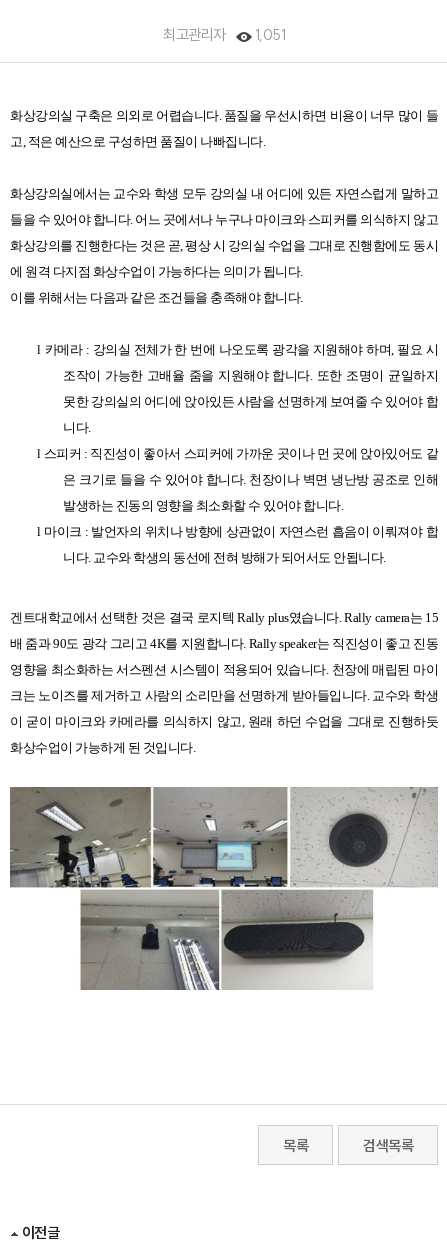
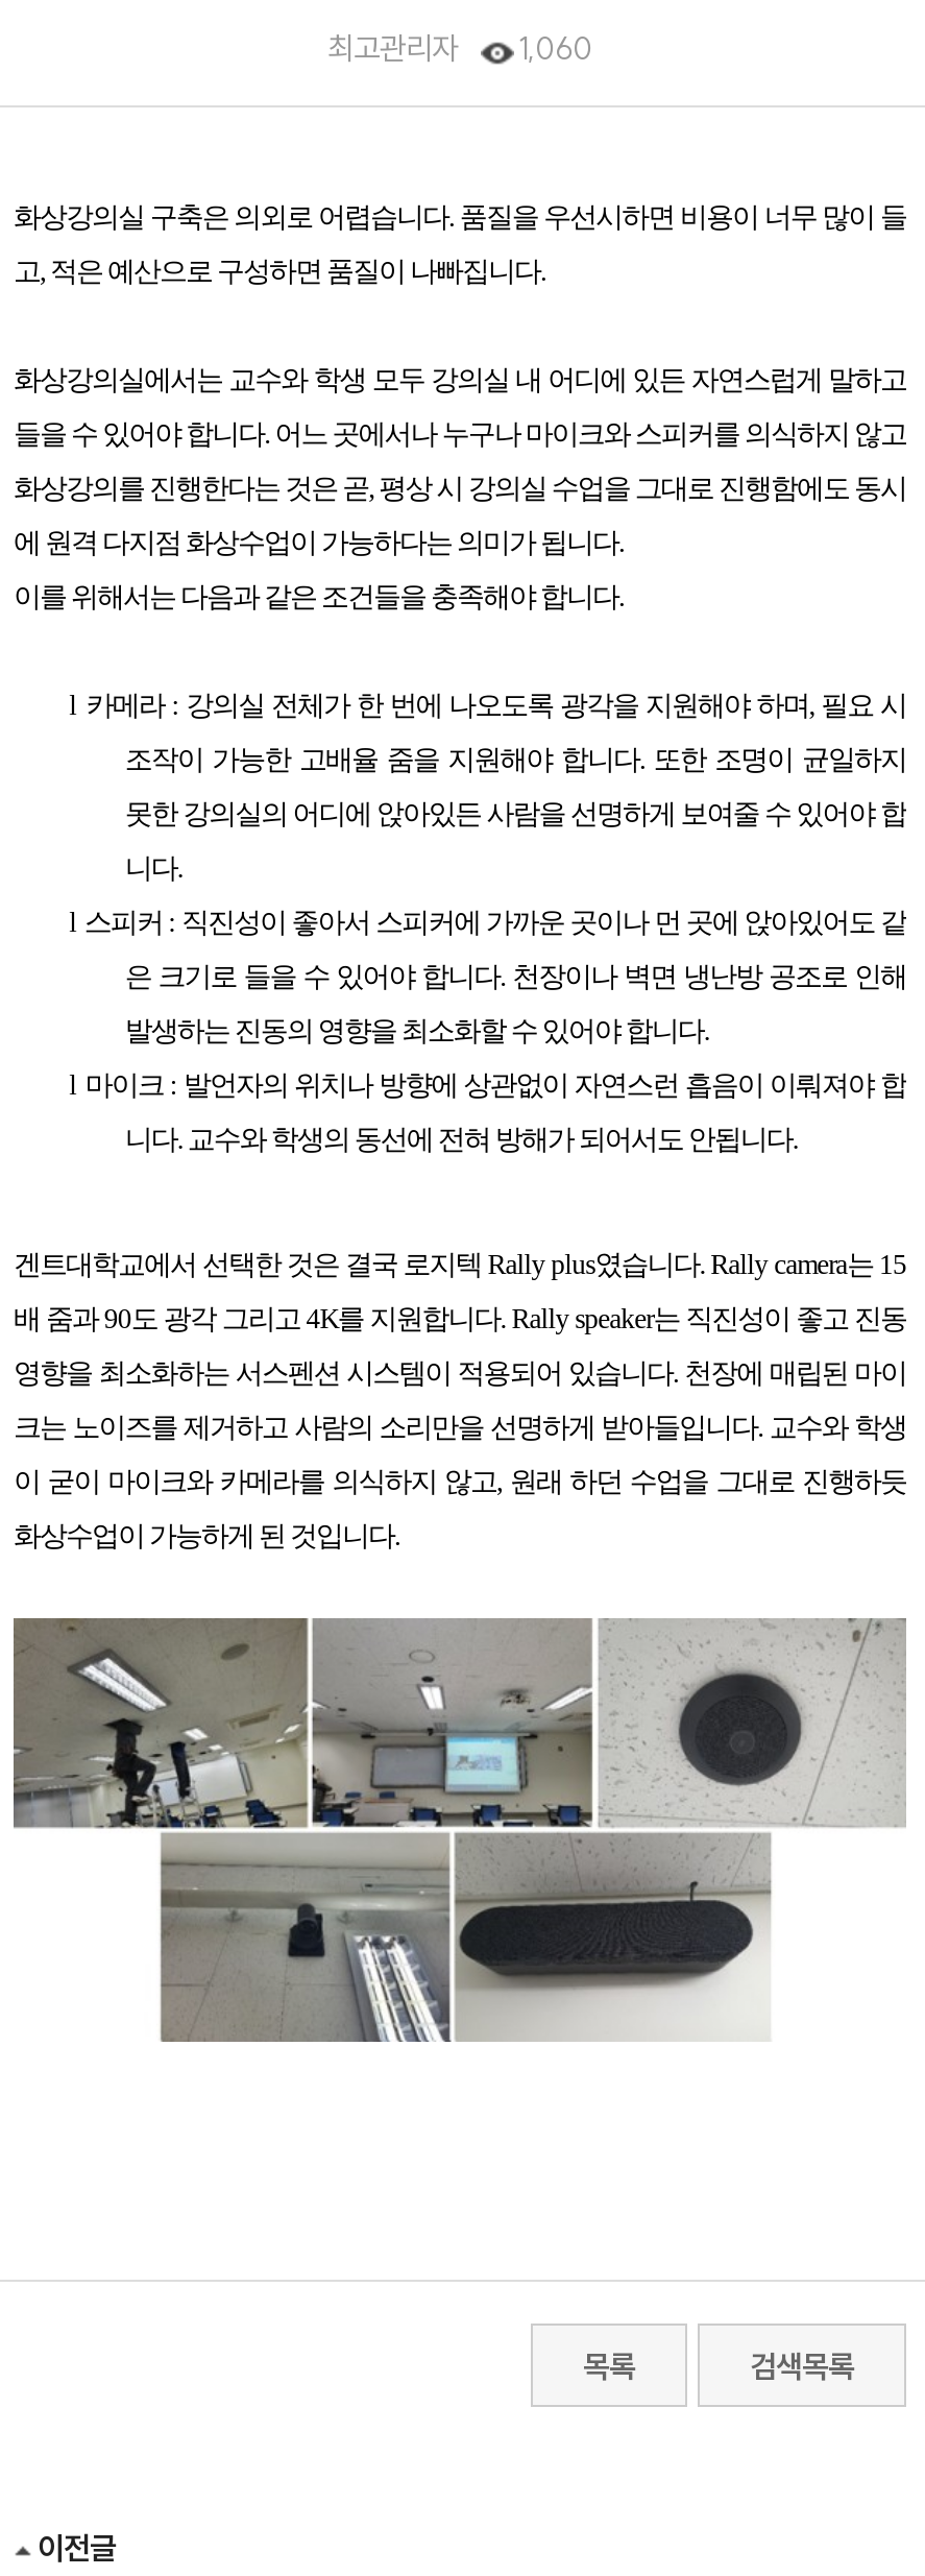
[163,25,285,44] 최고관리자 1,051 -> [327,28,592,68] 최고관리자 1,060

